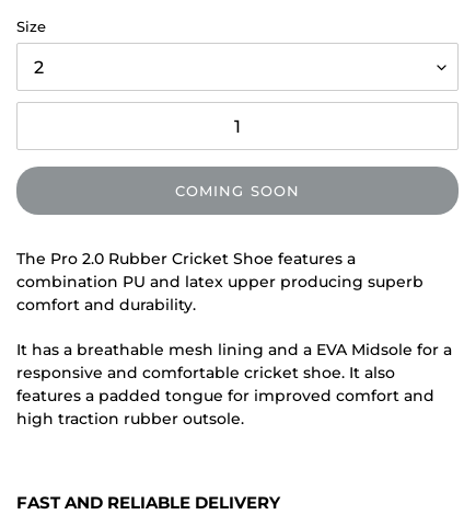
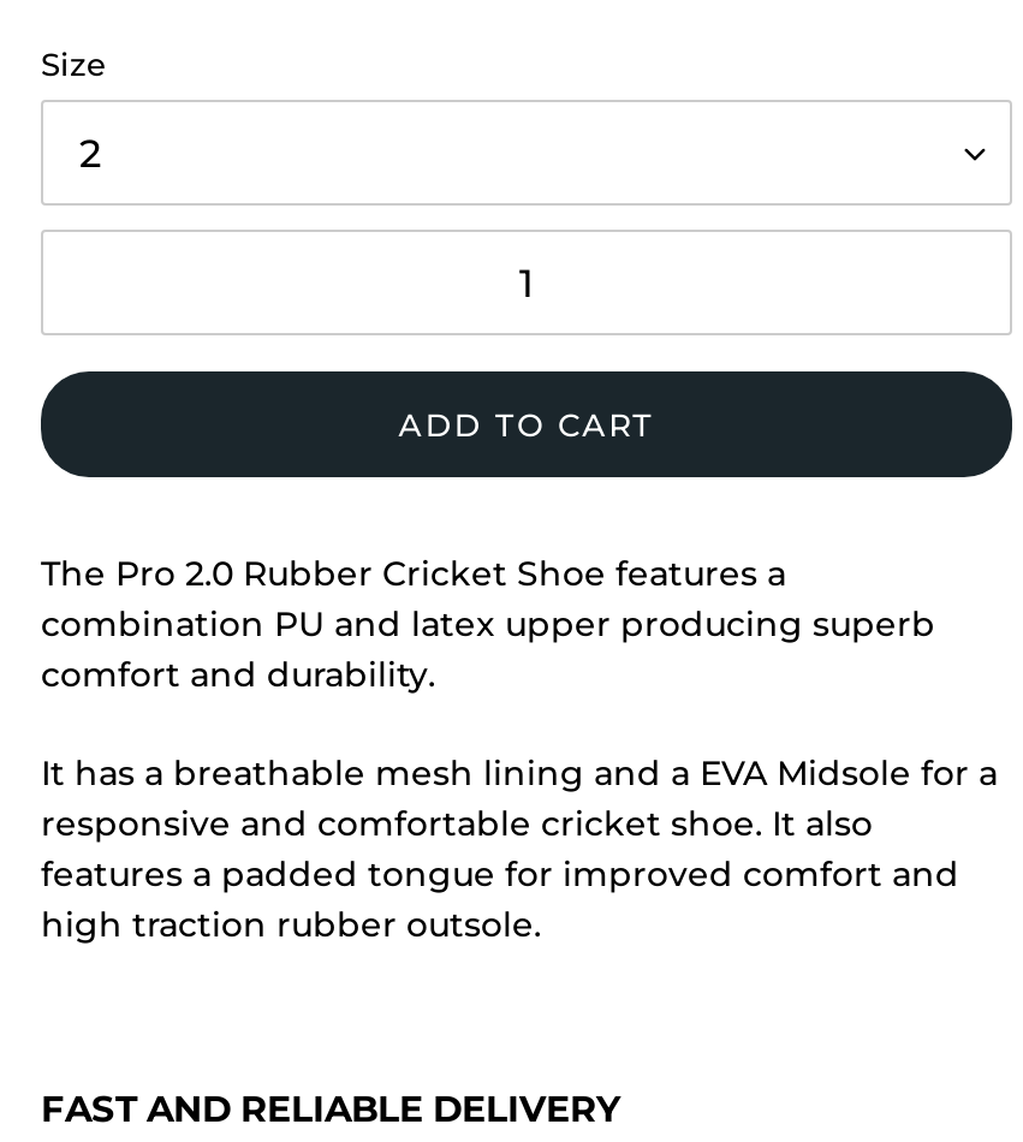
[175,182,300,200] COMING SOON -> [399,405,654,444] ADD TO CART

